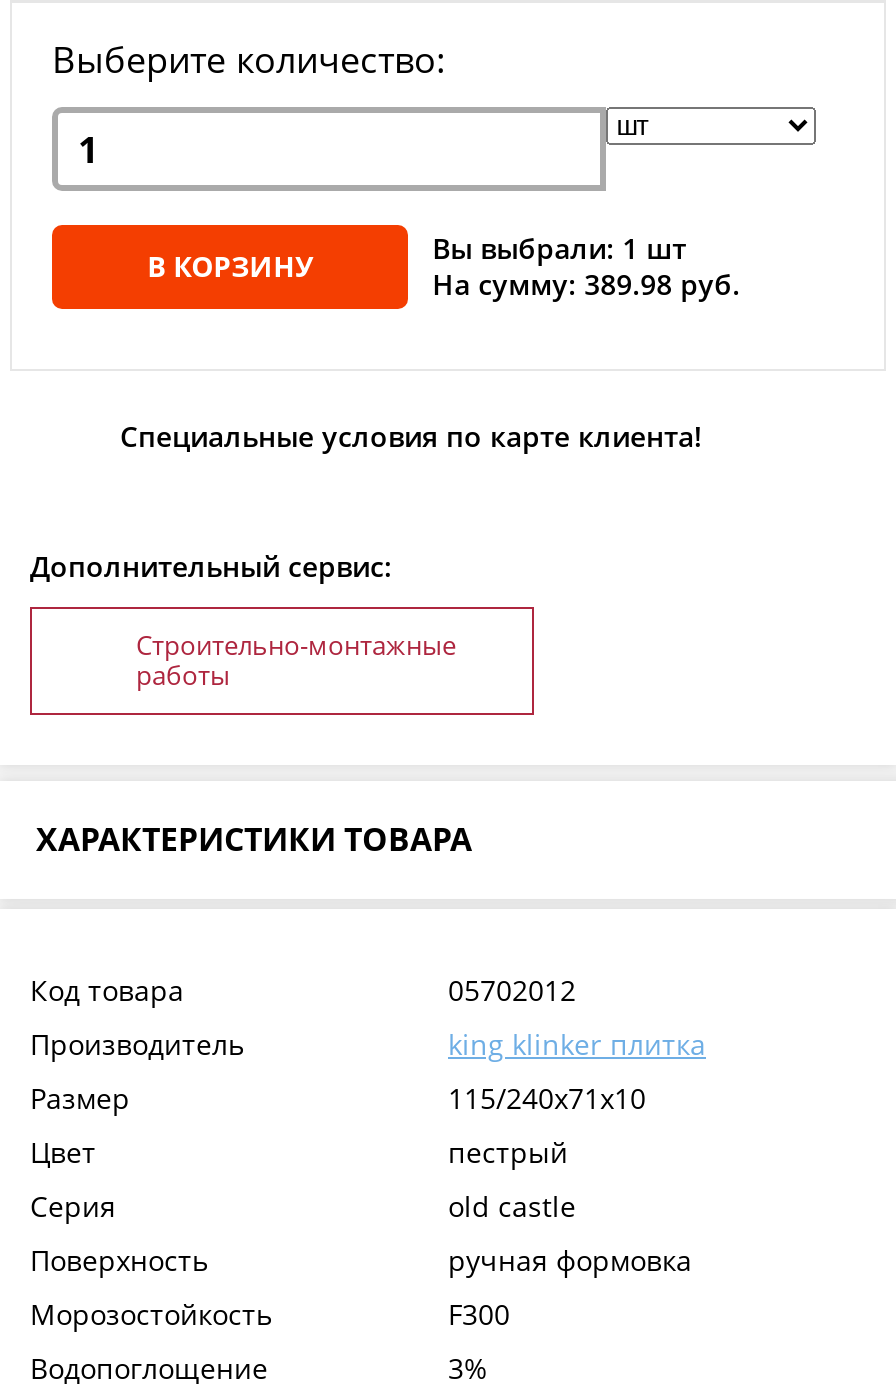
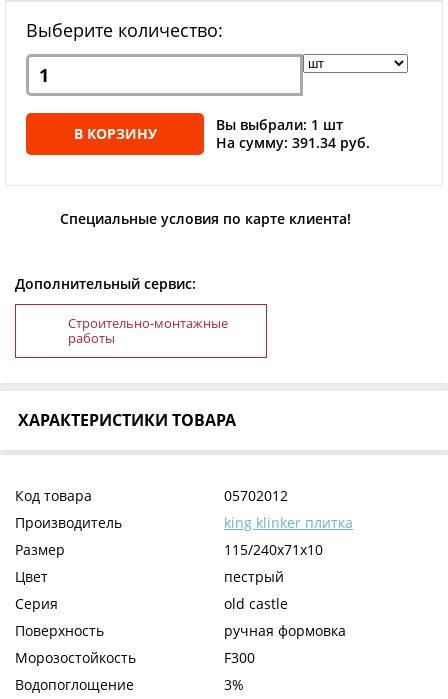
[432,266,740,304] На сумму: 389.98 руб. -> [216,133,370,152] На сумму: 391.34 руб.

